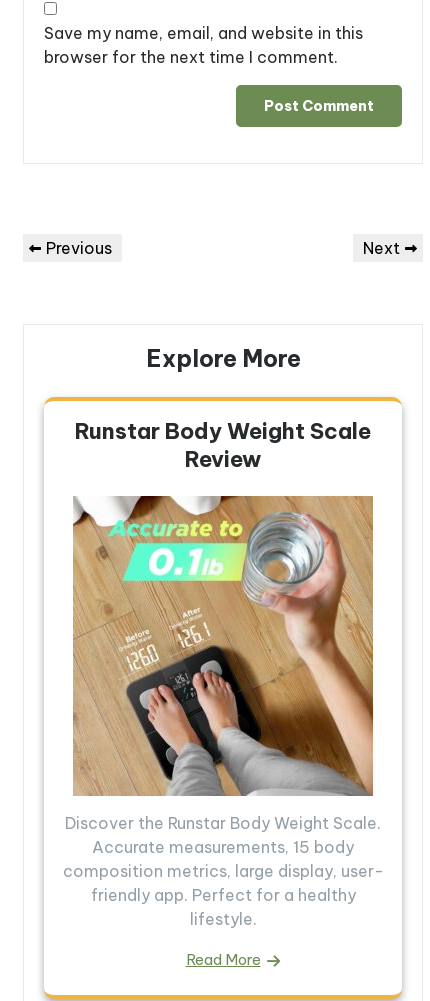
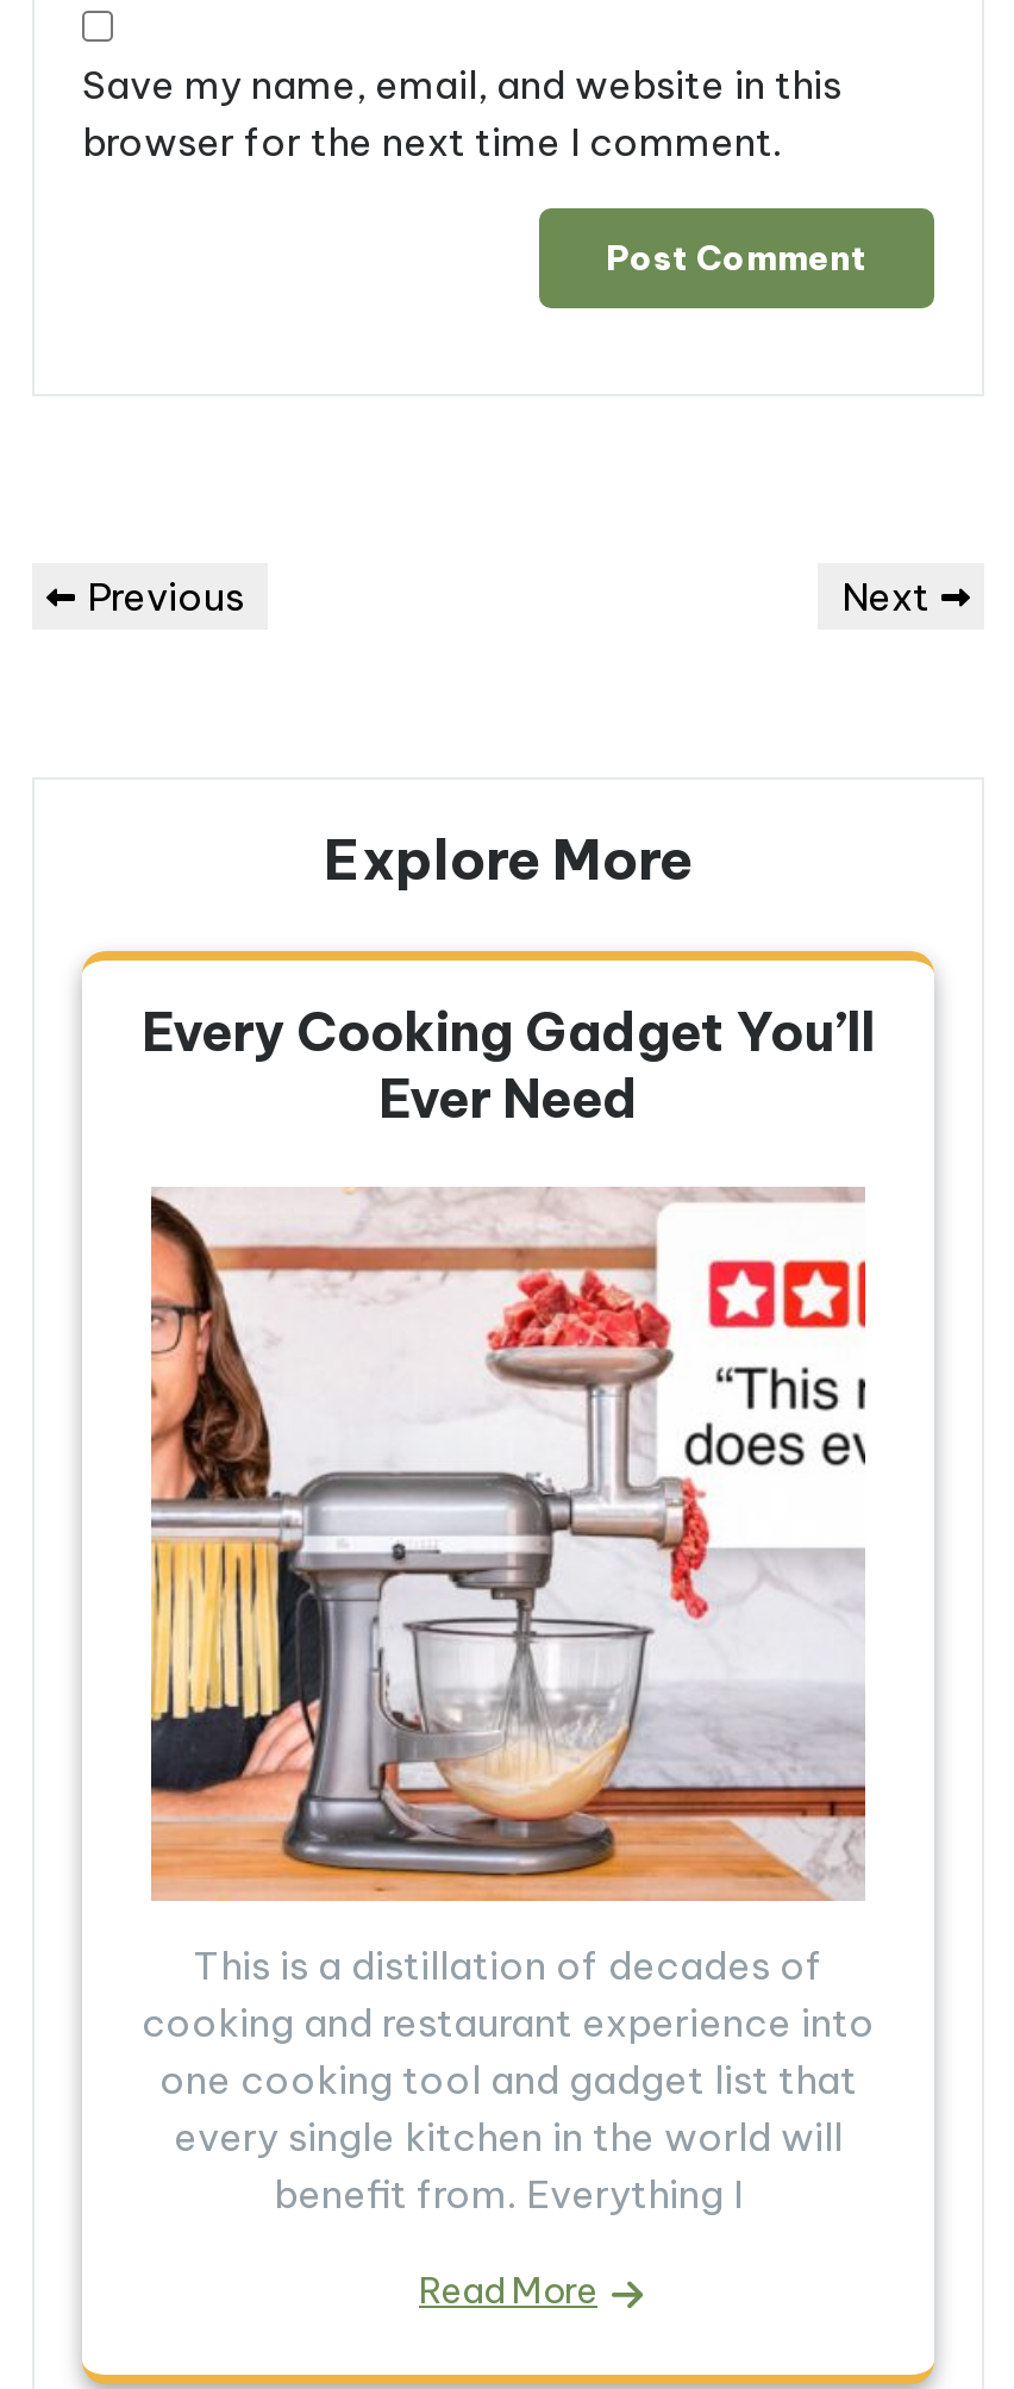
[75,416,371,472] Runstar Body Weight Scale | Review -> [142,997,875,1131] Every Cooking Gadget You’ll | Ever Need
[62,495,383,928] [image] | Discover the Runstar Body Weight Scale. | Accurate measurements, 15 body | composition metrics, large display, user- | friendly app. Perfect for a healthy | lifestyle. -> [142,1187,875,2216] [image] | This is a distillation of decades of | cooking and restaurant experience into | one cooking tool and gadget list that | every single kitchen in the world will | benefit from. Everything I

